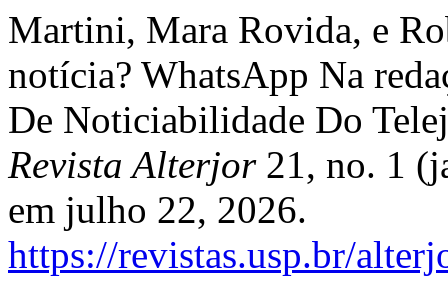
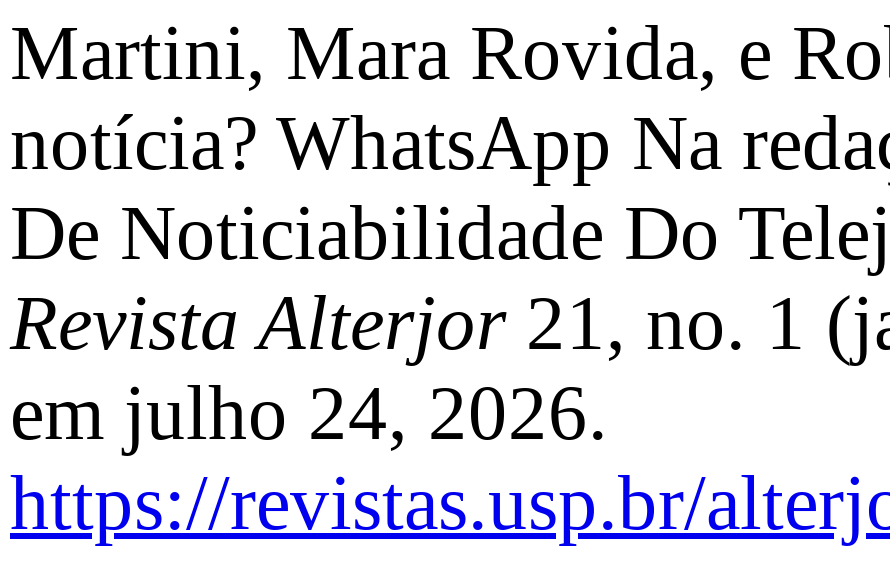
[8,188,307,231] em julho 22, 2026. -> [10,369,608,455] em julho 24, 2026.

